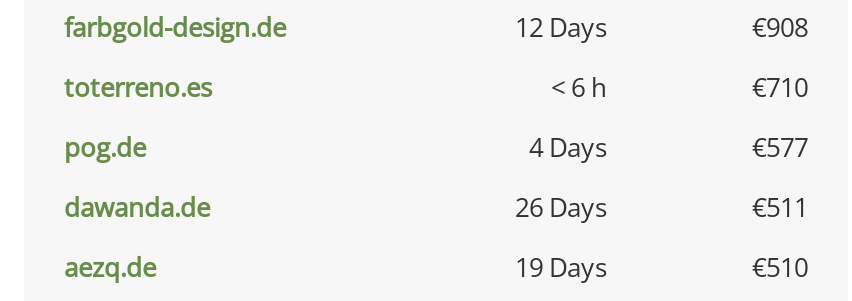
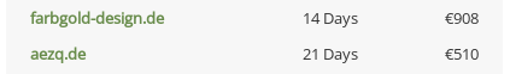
[515,9,607,45] 12 Days -> [302,7,357,29] 14 Days
[64,69,808,225] toterreno.es | < 6 h | €710 | pog.de | 4 Days | €577 | dawanda.de | 26 Days | €511 -> none
[515,249,607,285] 19 Days -> [302,43,357,64] 21 Days

